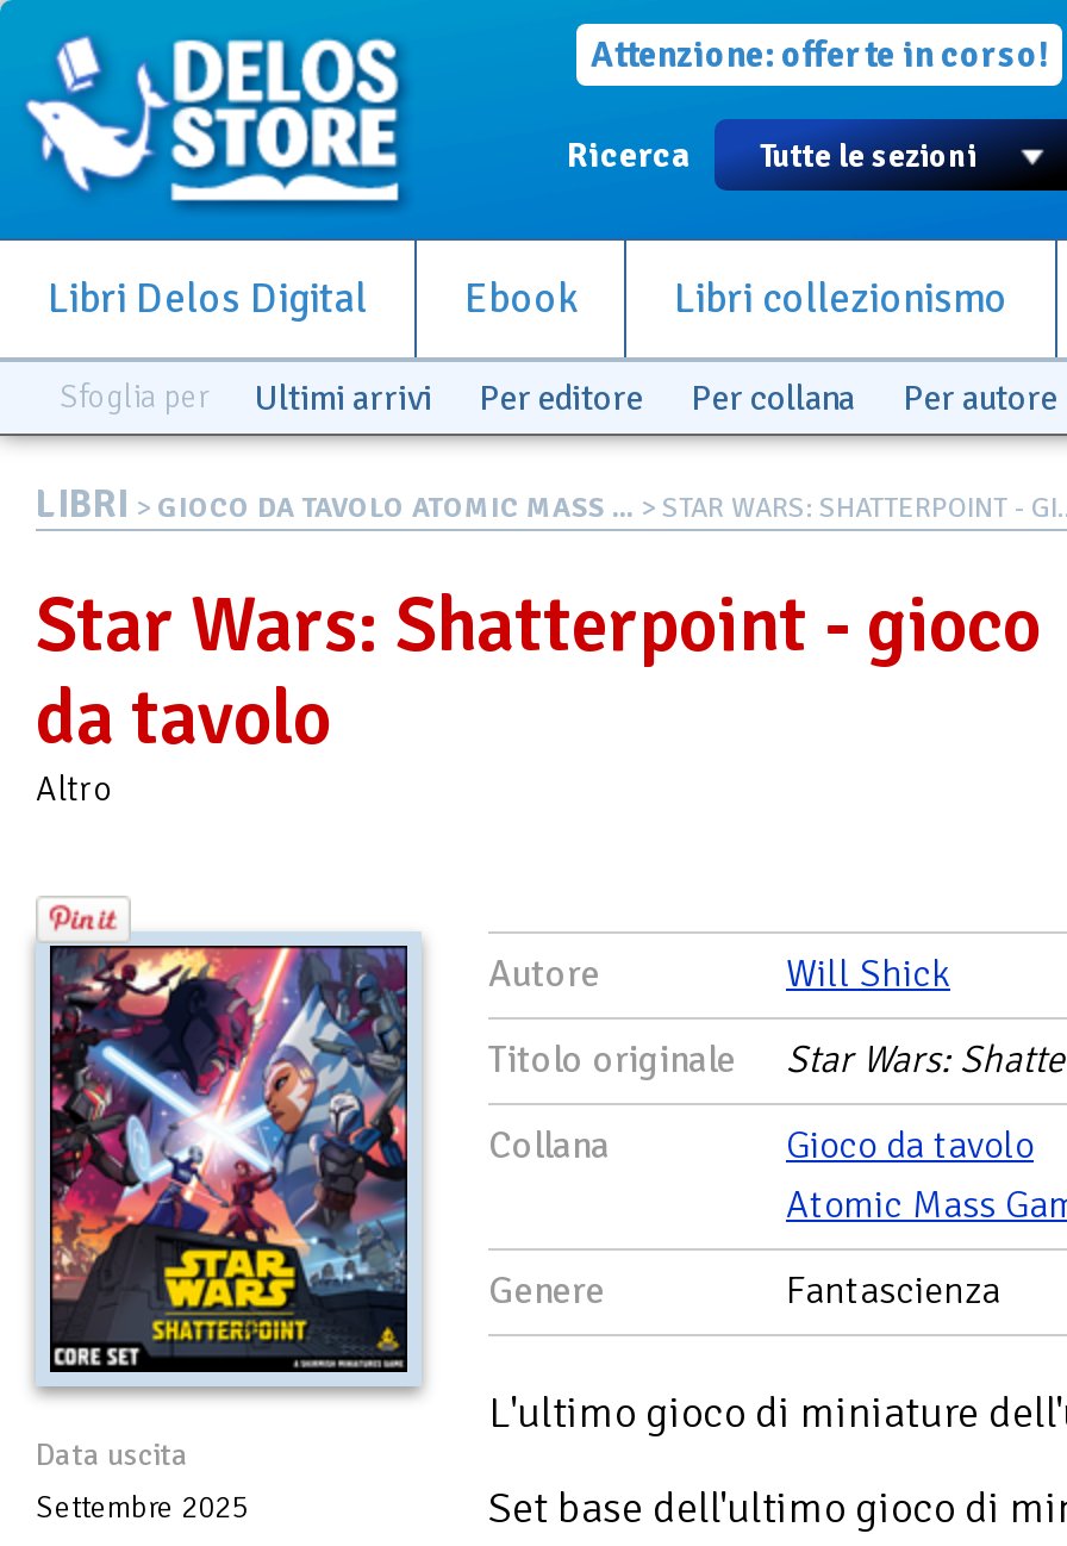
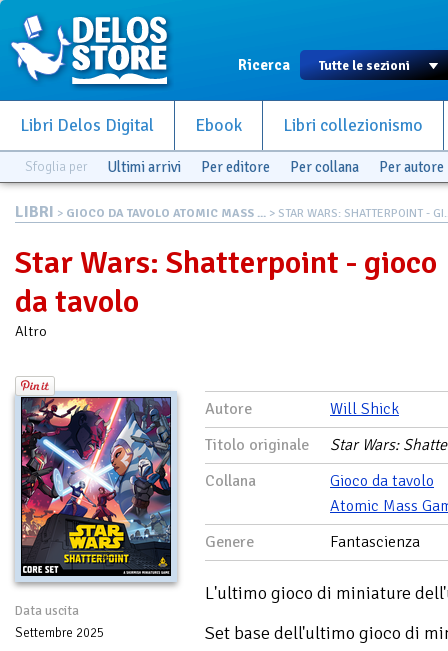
[591,33,1048,76] Attenzione: offerte in corso! -> none

